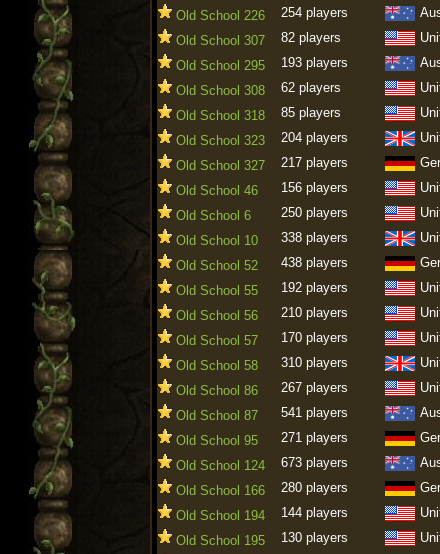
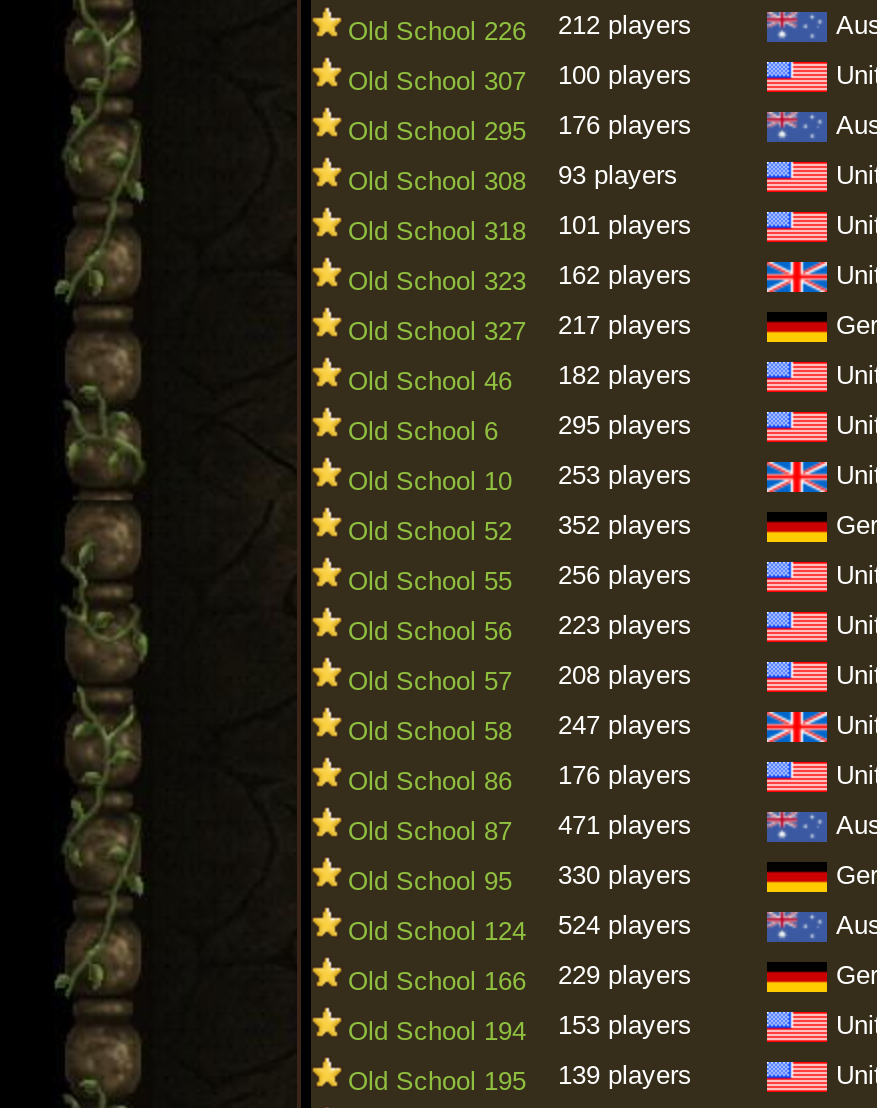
[175,5,347,23] Old School 226 254 players -> [348,10,692,46] Old School 226 212 players
[175,30,340,48] Old School 307 82 players -> [348,60,692,96] Old School 307 100 players
[175,55,347,73] Old School 295 193 players -> [348,110,692,146] Old School 295 176 players
[175,80,340,98] Old School 308 62 players -> [348,160,678,196] Old School 308 93 players
[175,105,340,123] Old School 318 85 players -> [348,210,692,246] Old School 318 101 players
[175,130,347,148] Old School 323 204 players -> [348,260,692,296] Old School 323 162 players
[175,180,347,198] Old School 46 156 players -> [348,360,692,396] Old School 46 182 players
[175,205,347,223] Old School 6 250 players -> [348,410,692,446] Old School 6 295 players
[175,230,347,248] Old School 10 338 players -> [348,460,692,496] Old School 10 253 players
[175,255,347,273] Old School 52 438 players -> [348,510,692,546] Old School 52 352 players
[175,280,347,298] Old School 55 192 players -> [348,560,692,596] Old School 55 256 players
[175,305,347,323] Old School 56 210 players -> [348,610,692,646] Old School 56 223 players
[175,330,347,348] Old School 57 170 players -> [348,660,692,696] Old School 57 208 players
[175,355,347,373] Old School 58 310 players -> [348,710,692,746] Old School 58 247 players
[175,380,347,398] Old School 86 267 players -> [348,760,692,796] Old School 86 176 players
[175,405,347,423] Old School 87 541 players -> [348,810,692,846] Old School 87 471 players
[175,430,347,448] Old School 95 271 players -> [348,860,692,896] Old School 95 330 players
[175,455,347,473] Old School 124 673 players -> [348,910,692,946] Old School 124 524 players
[175,480,347,498] Old School 166 280 players -> [348,960,692,996] Old School 166 229 players
[175,505,347,523] Old School 194 144 players -> [348,1010,692,1046] Old School 194 153 players
[175,530,347,548] Old School 195 130 players -> [348,1060,692,1096] Old School 195 139 players

